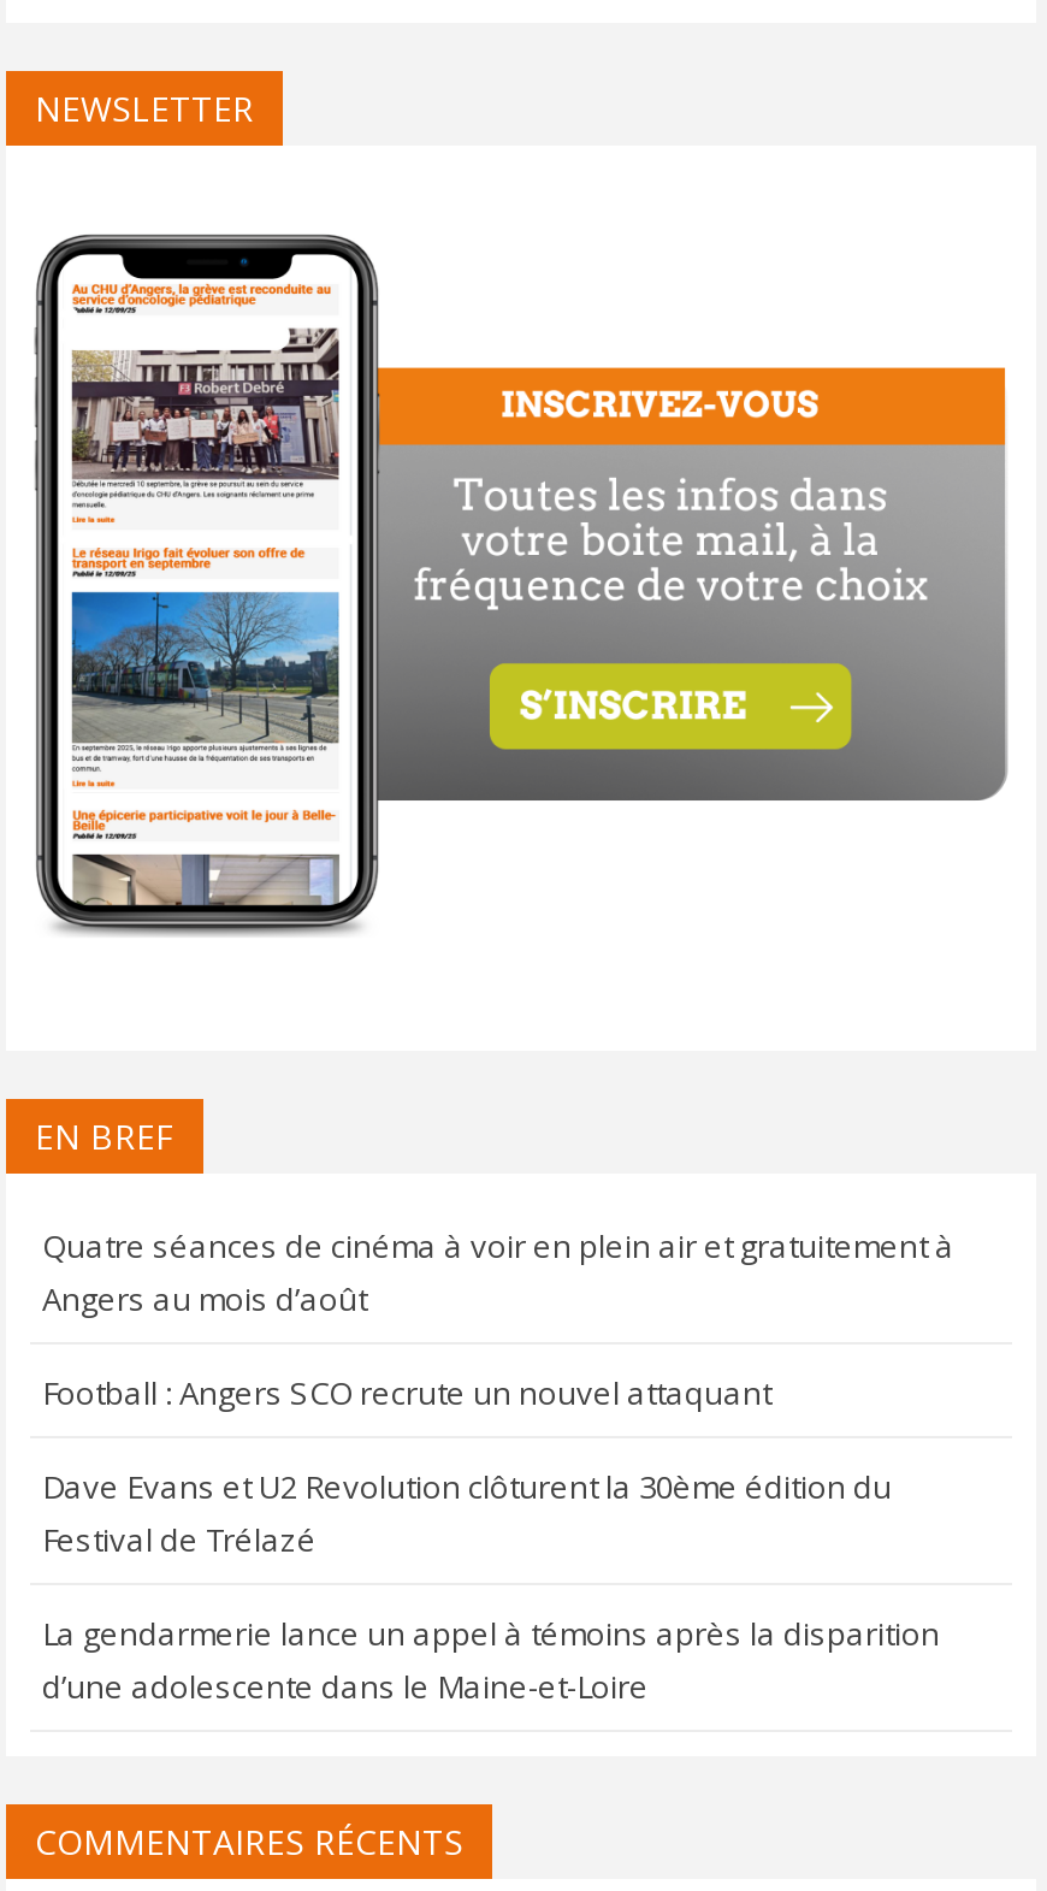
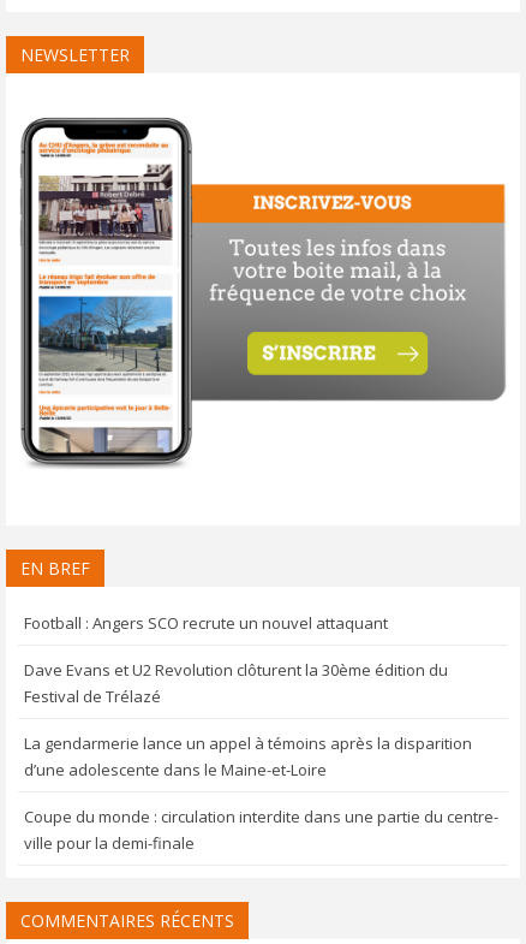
[42,1224,954,1320] Quatre séances de cinéma à voir en plein air et gratuitement à | Angers au mois d’août -> none
moved [42,1371,940,1708] -> [24,612,472,780]: Football : Angers SCO recrute un nouvel attaquant | Dave Evans et U2 Revolution clôturent la 30ème édition du | Festival de Trélazé | La gendarmerie lance un appel à témoins après la disparition | d’une adolescente dans le Maine-et-Loire
none -> [24,806,498,854] Coupe du monde : circulation interdite dans une partie du centre- | ville pour la demi-finale

